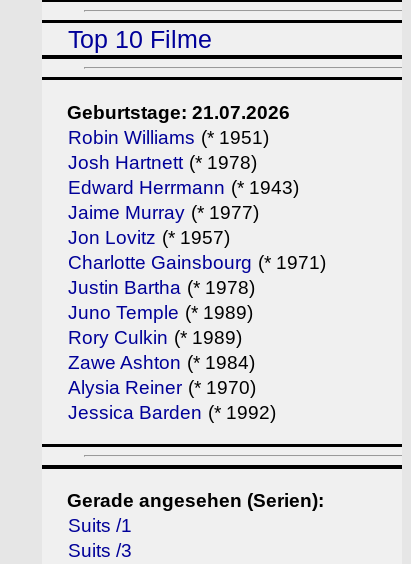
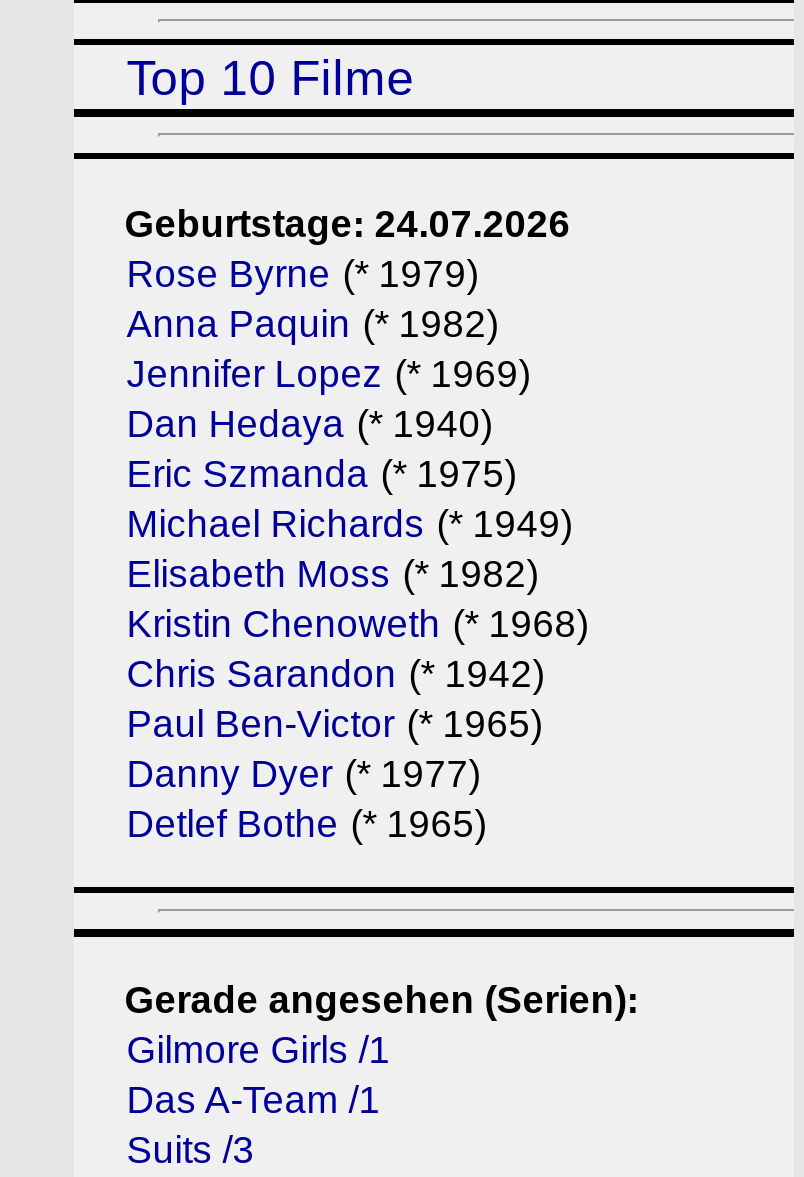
[67,102,326,423] Geburtstage: 21.07.2026 | Robin Williams (* 1951) | Josh Hartnett (* 1978) | Edward Herrmann (* 1943) | Jaime Murray (* 1977) | Jon Lovitz (* 1957) | Charlotte Gainsbourg (* 1971) | Justin Bartha (* 1978) | Juno Temple (* 1989) | Rory Culkin (* 1989) | Zawe Ashton (* 1984) | Alysia Reiner (* 1970) | Jessica Barden (* 1992) -> [124,202,588,844] Geburtstage: 24.07.2026 | Rose Byrne (* 1979) | Anna Paquin (* 1982) | Jennifer Lopez (* 1969) | Dan Hedaya (* 1940) | Eric Szmanda (* 1975) | Michael Richards (* 1949) | Elisabeth Moss (* 1982) | Kristin Chenoweth (* 1968) | Chris Sarandon (* 1942) | Paul Ben-Victor (* 1965) | Danny Dyer (* 1977) | Detlef Bothe (* 1965)
[68,515,132,536] Suits /1 -> [126,1029,390,1121] Gilmore Girls /1 | Das A-Team /1

